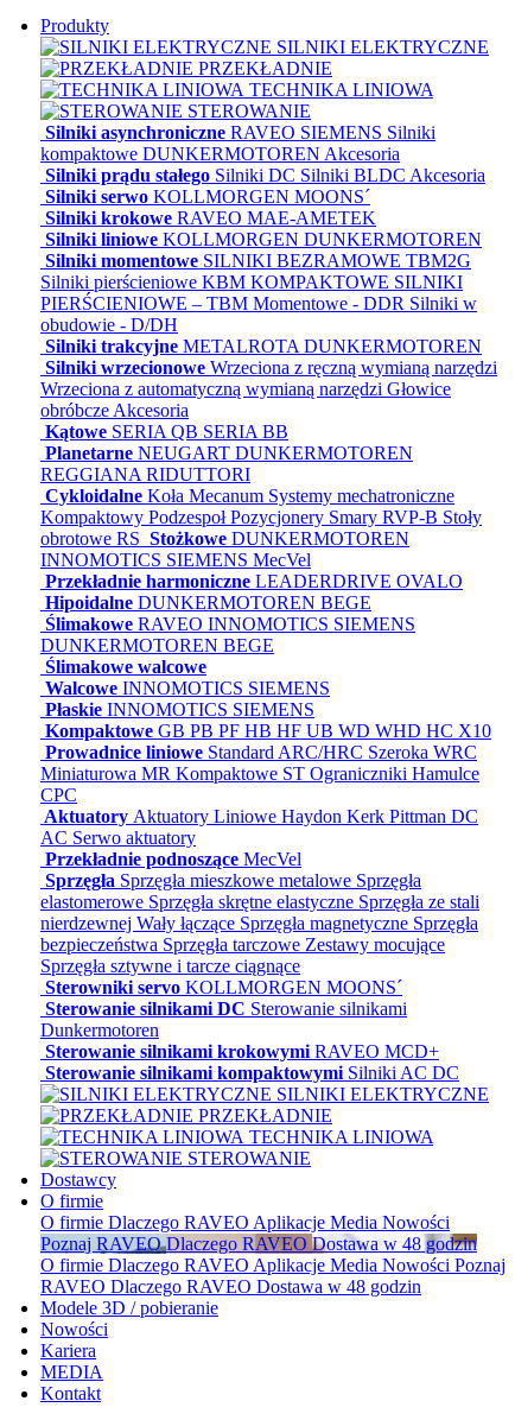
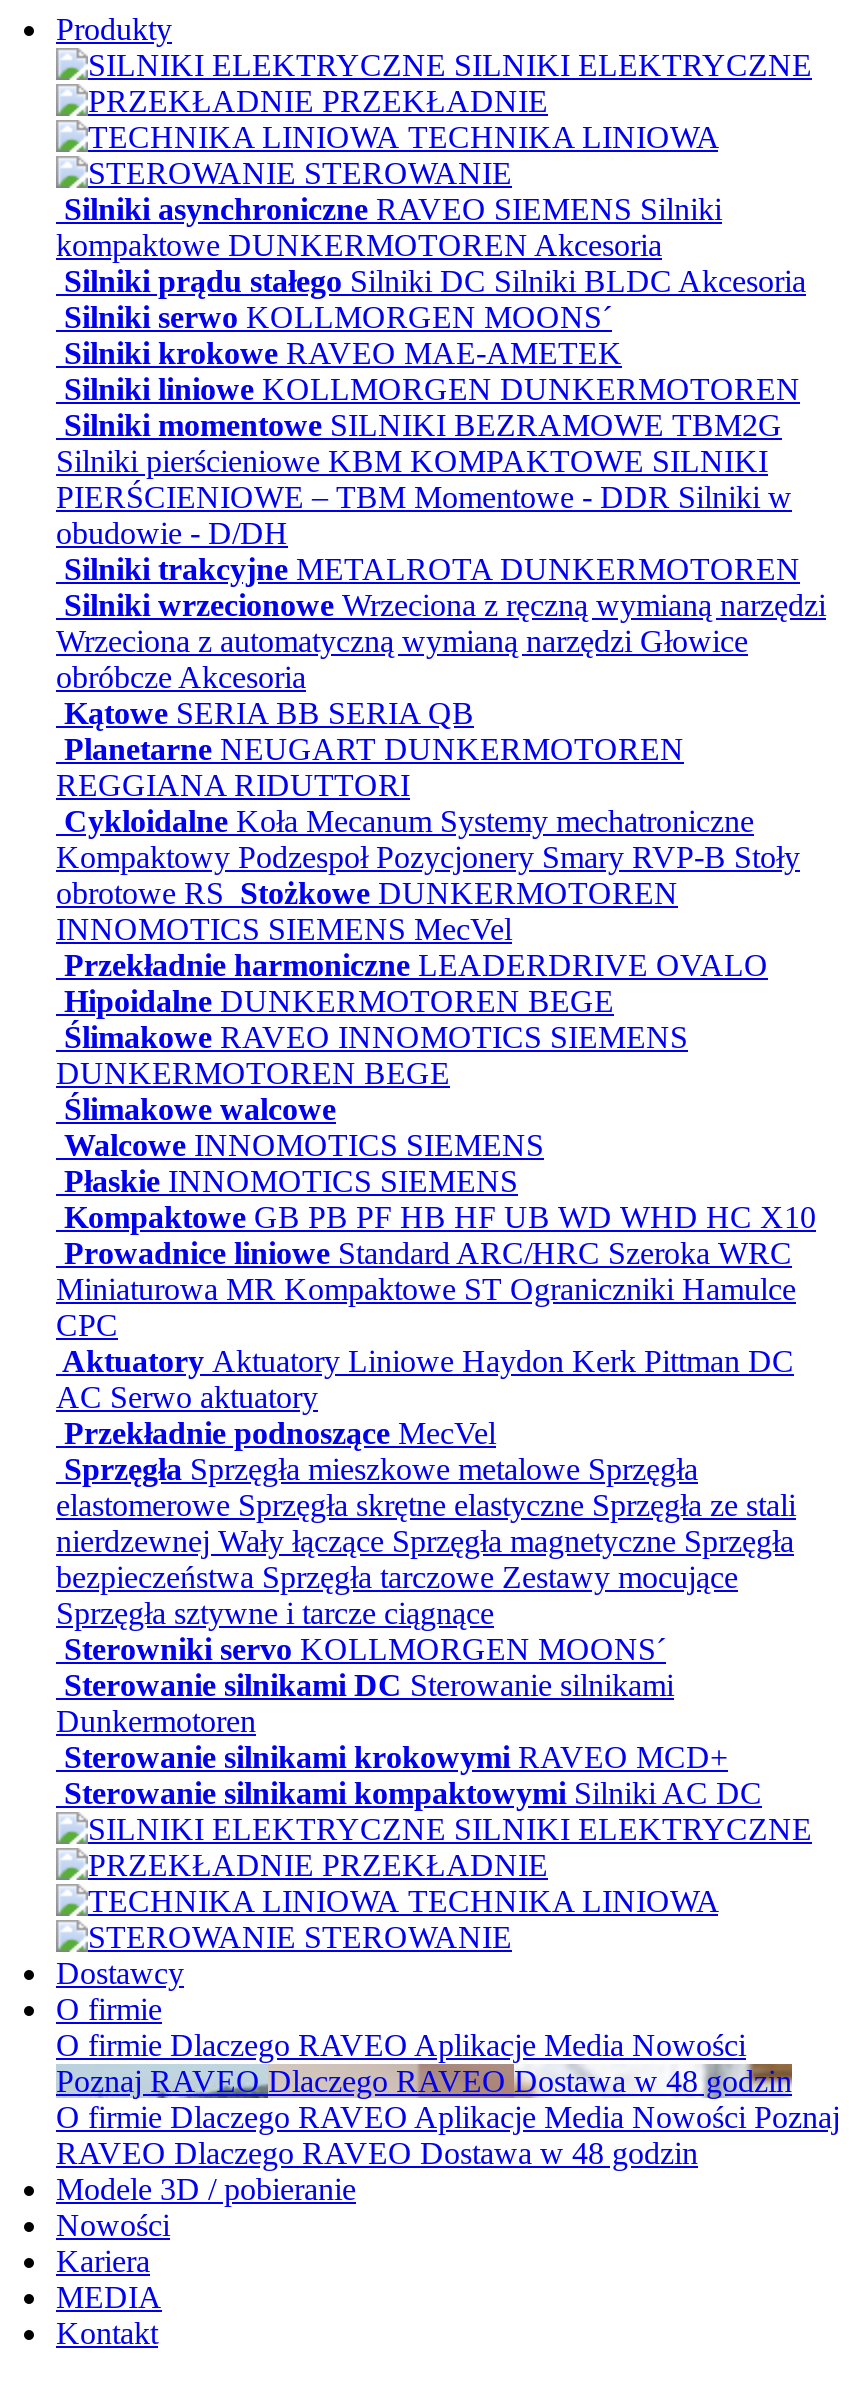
[40,421,288,441] Kątowe SERIA QB SERIA BB -> [56,695,474,729] Kątowe SERIA BB SERIA QB

